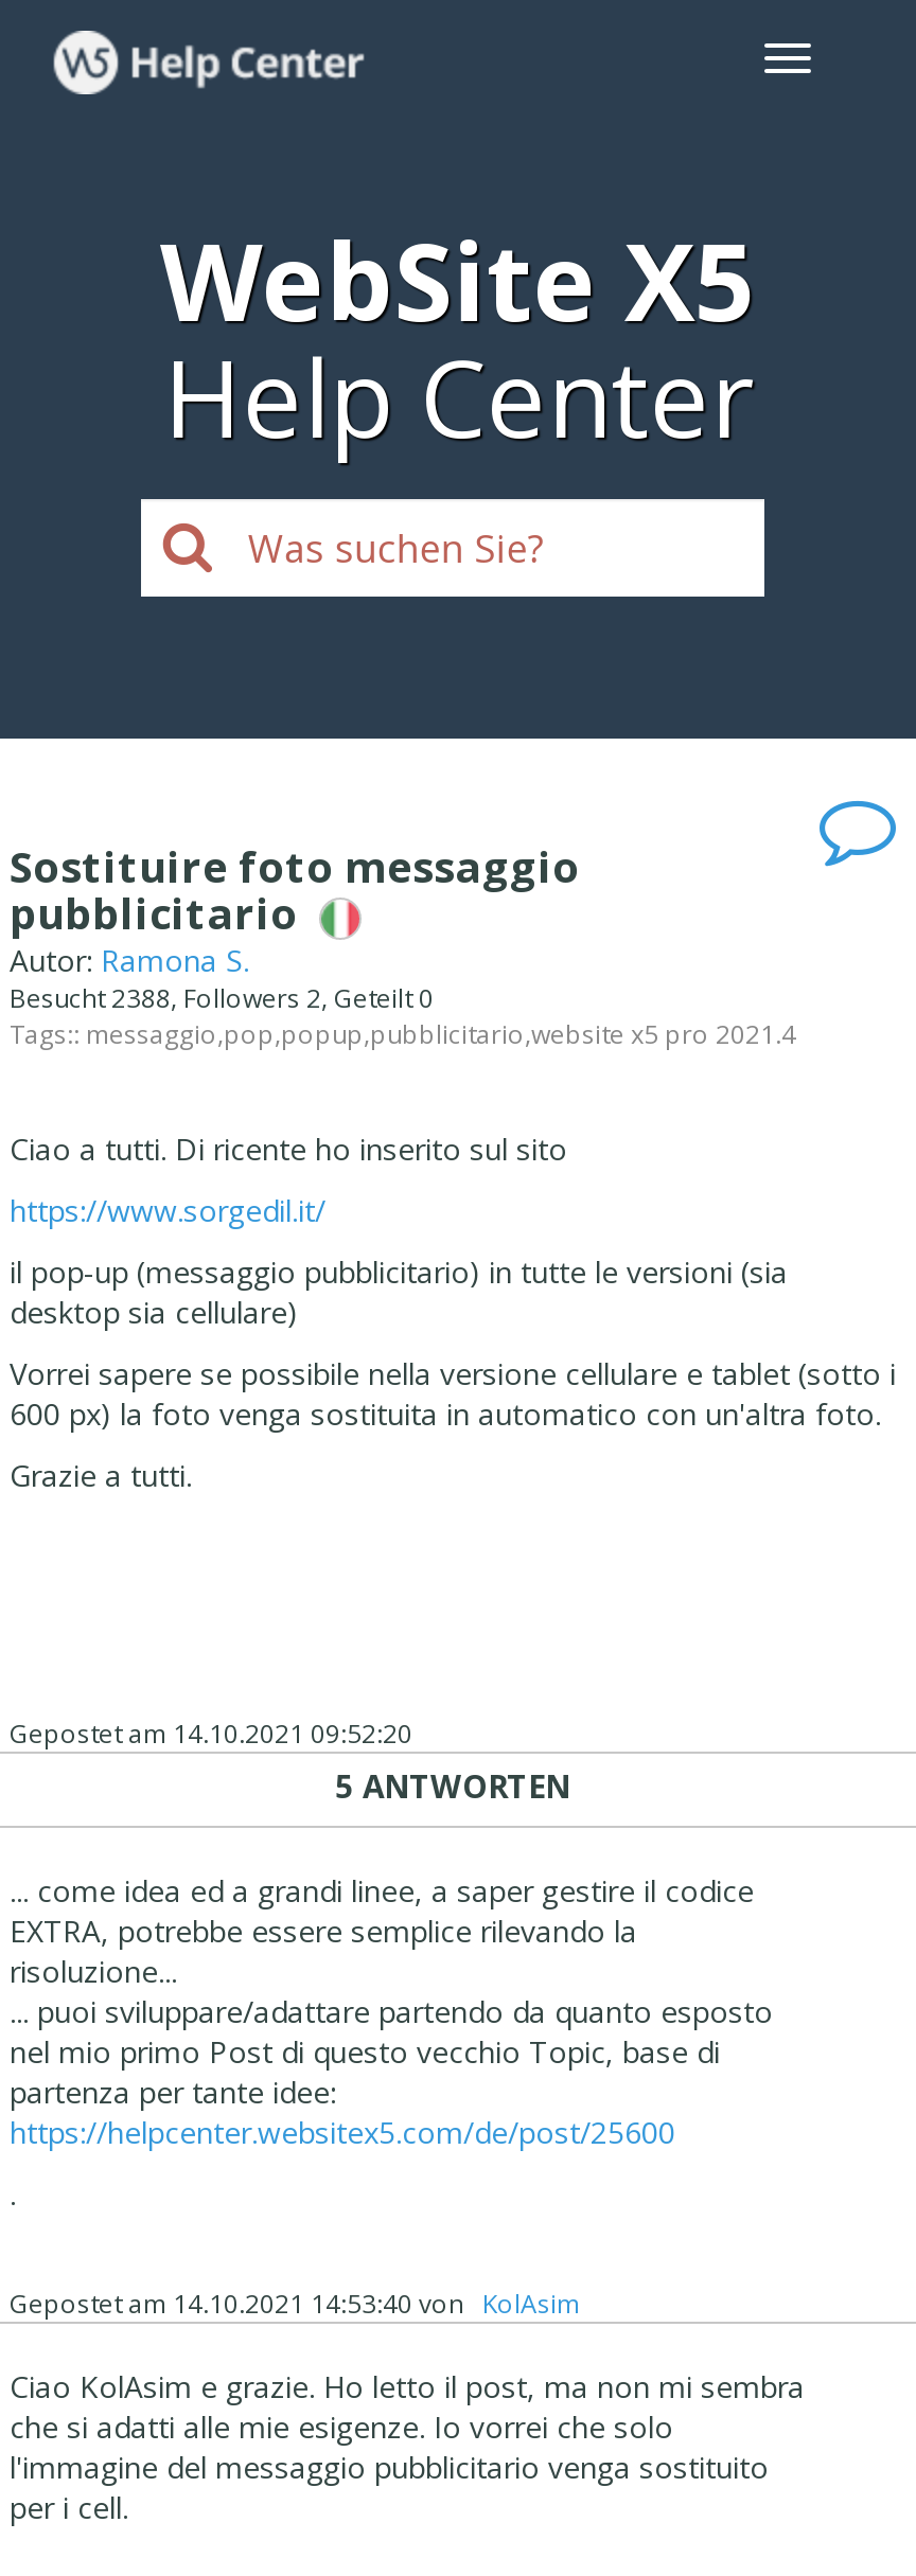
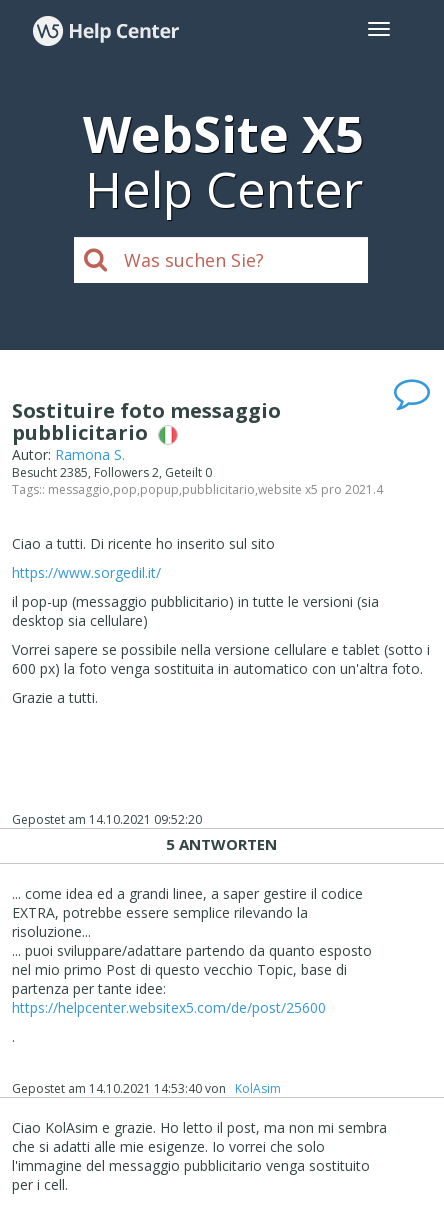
[10,979,446,1015] Besucht 2388, Followers 2, Geteilt 0 -> [12,464,218,481] Besucht 2385, Followers 2, Geteilt 0

